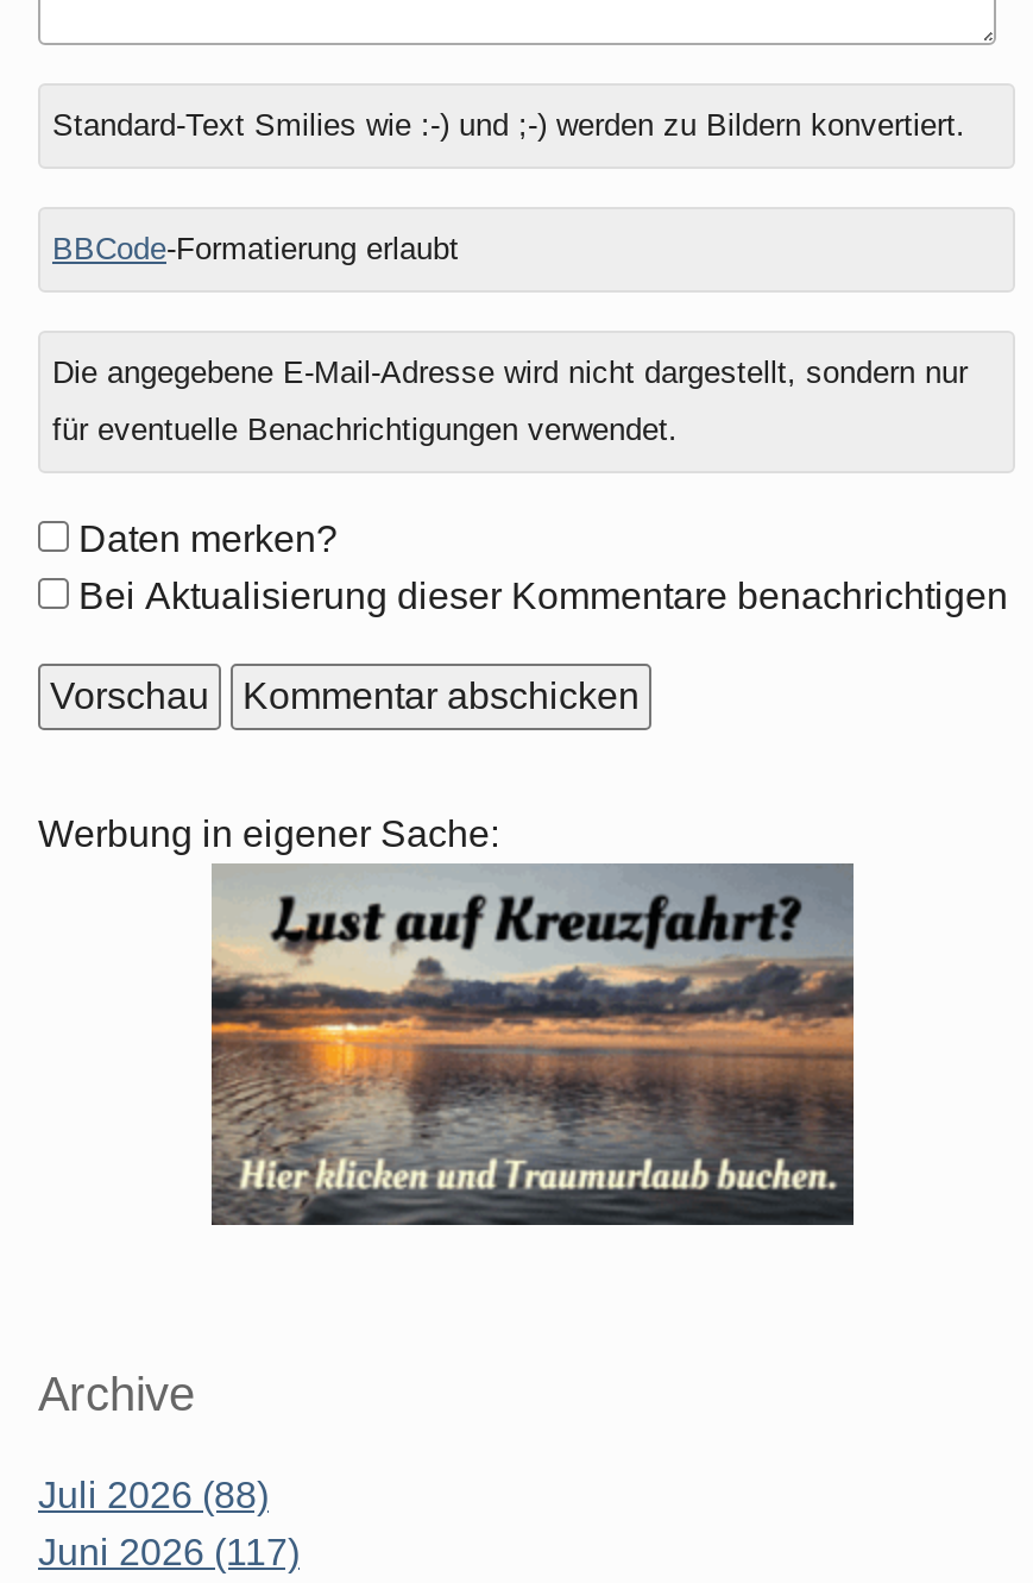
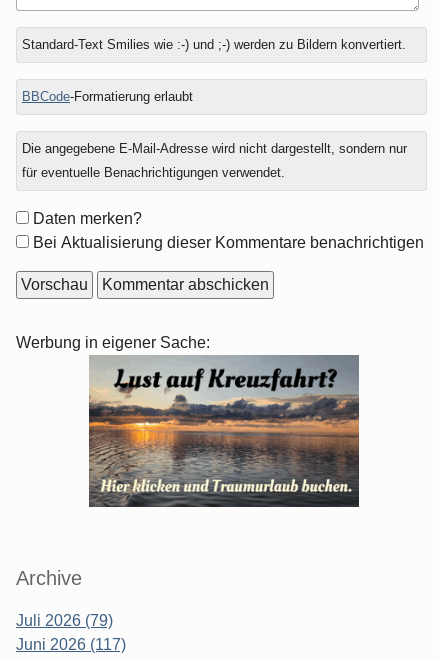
[38,1475,269,1515] Juli 2026 (88) -> [16,612,113,629] Juli 2026 (79)

